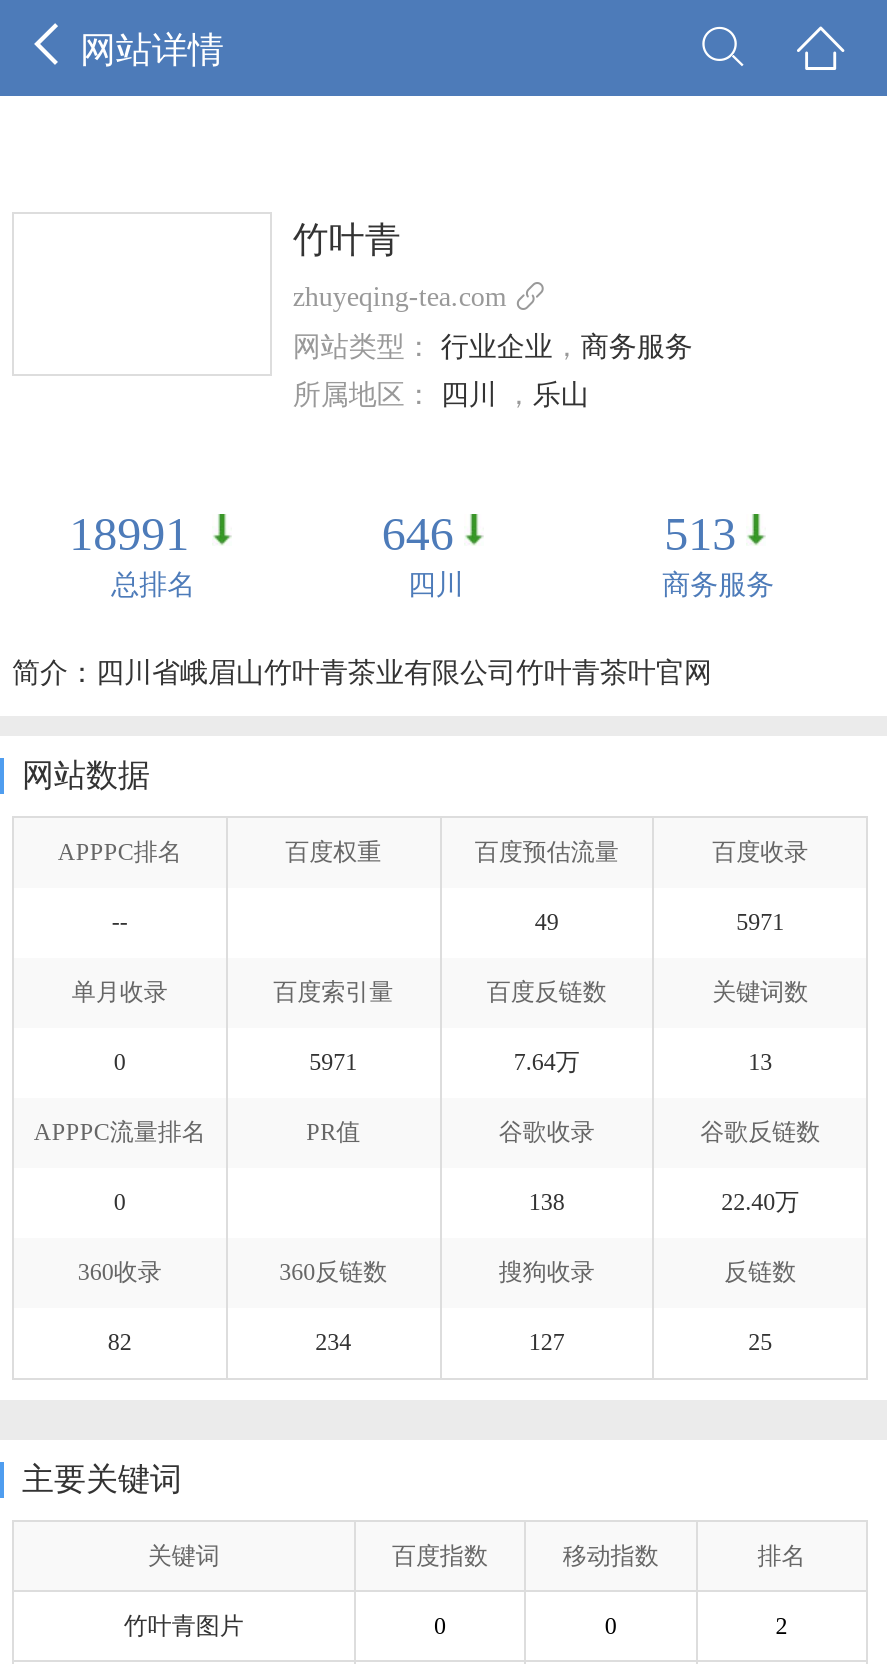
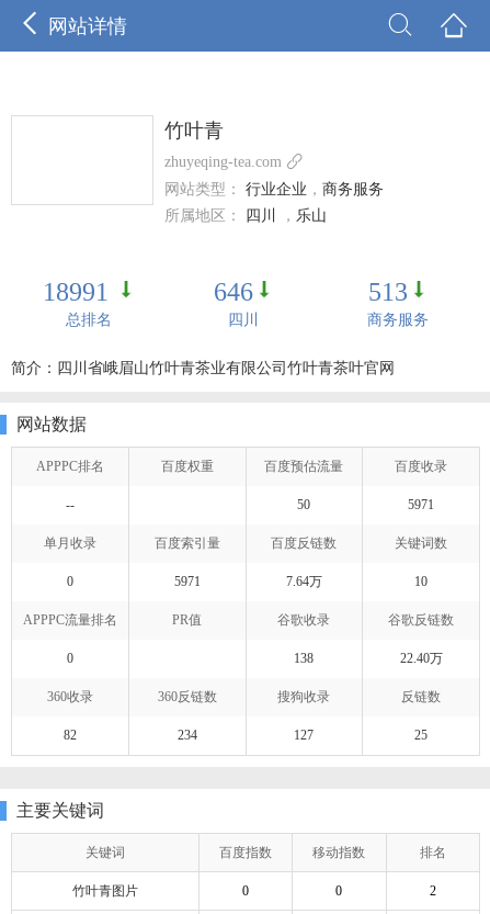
[535,908,559,936] 49 -> [298,497,311,512] 50
[748,1048,772,1076] 13 -> [414,574,428,589] 10

